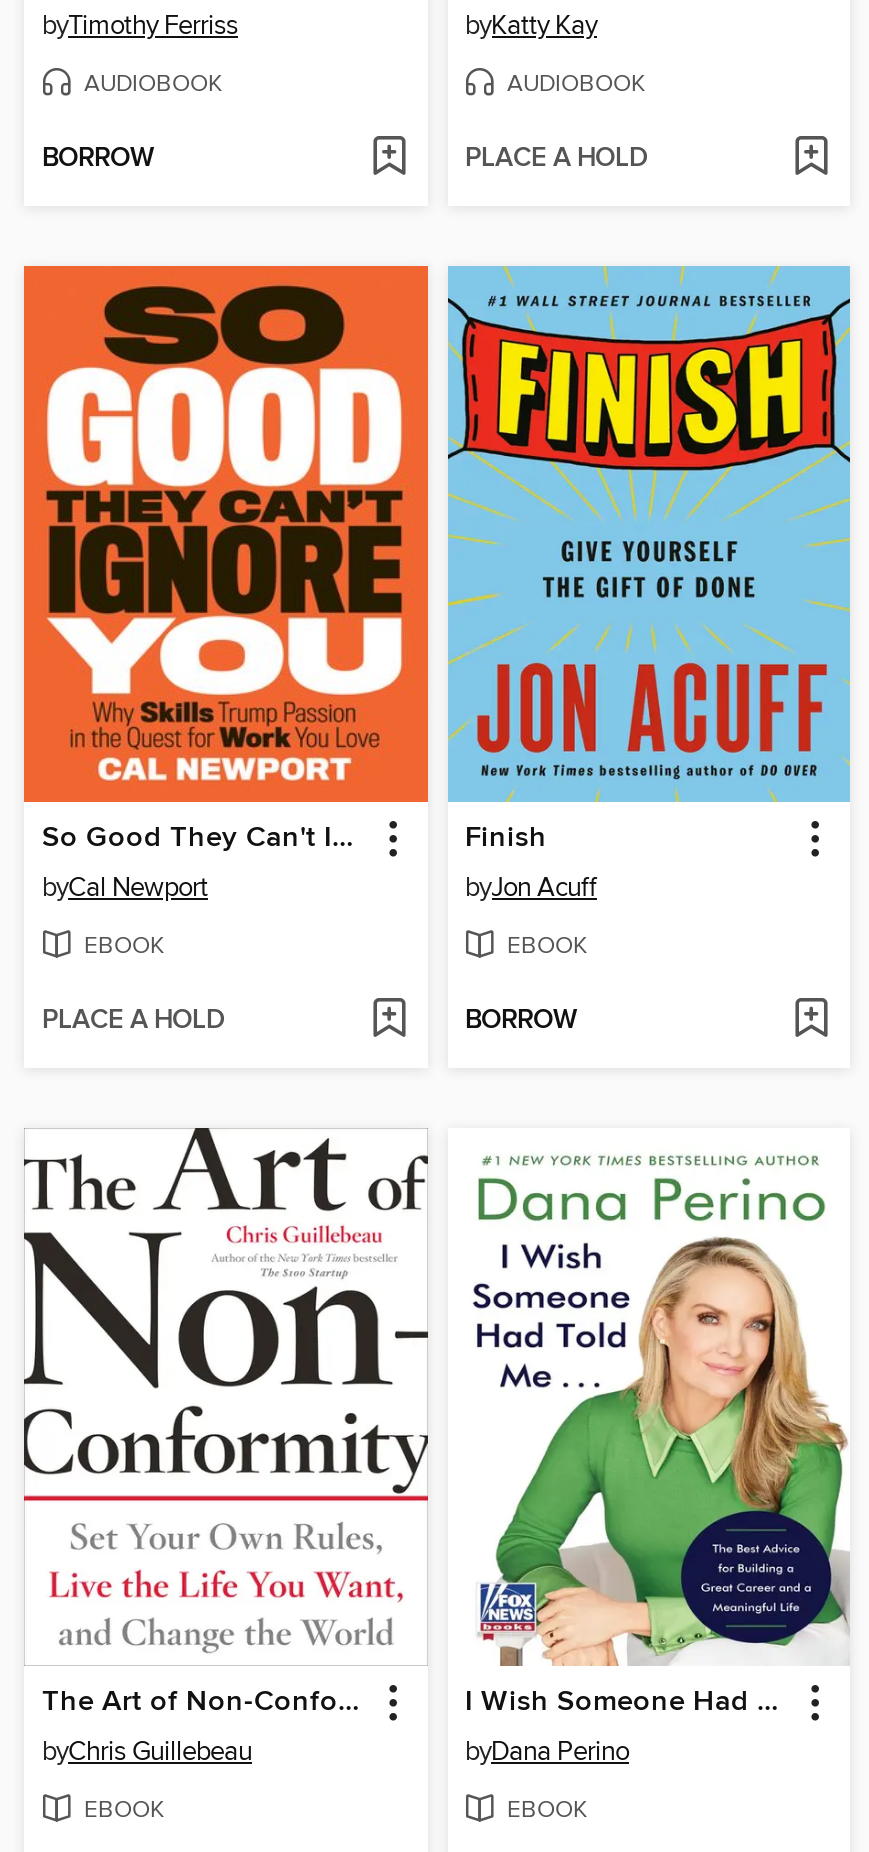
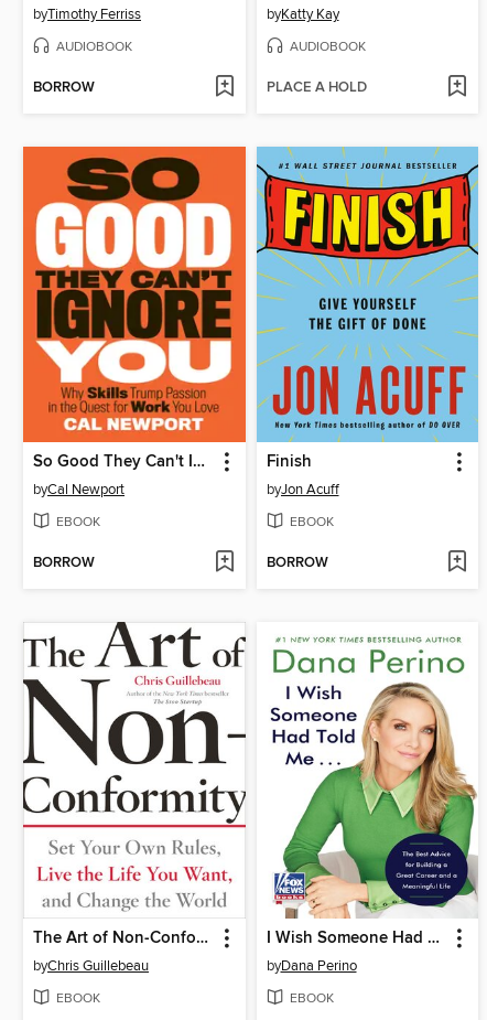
[42,1004,224,1038] PLACE A HOLD -> [33,554,95,572] BORROW

